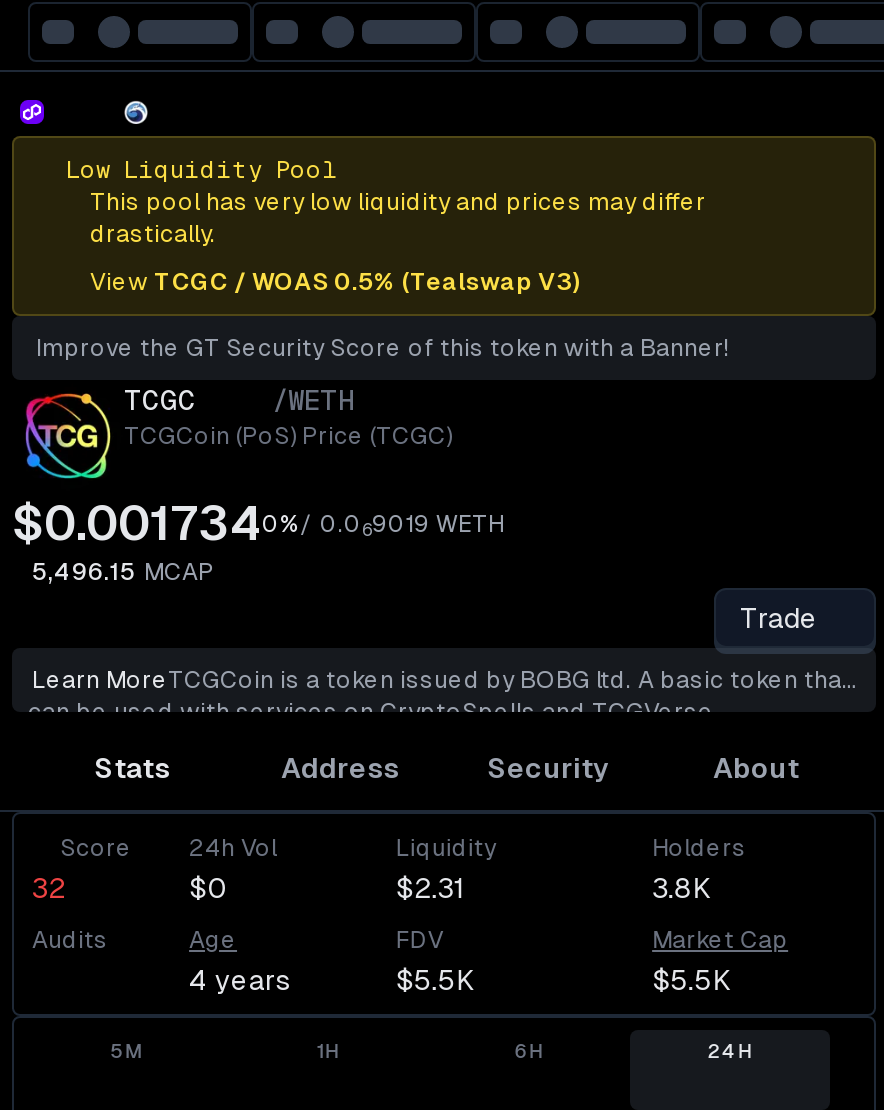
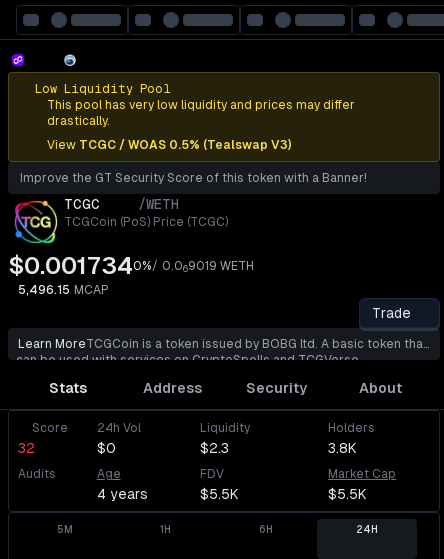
[396,872,466,904] $2.31 -> [200,440,229,456] $2.3

